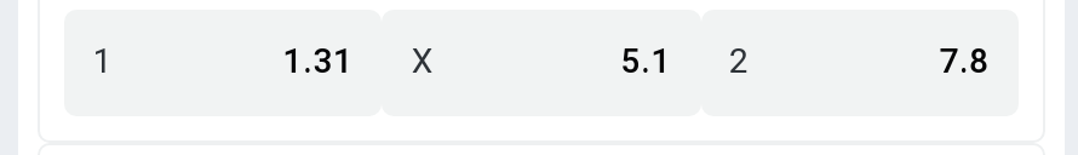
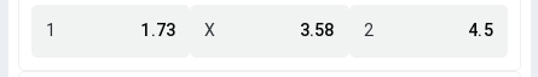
[283,41,434,80] 1.31 X -> [141,20,216,40] 1.73 X
[621,41,750,80] 5.1 2 -> [299,20,373,40] 3.58 2
[939,41,990,80] 7.8 -> [468,20,493,40] 4.5

